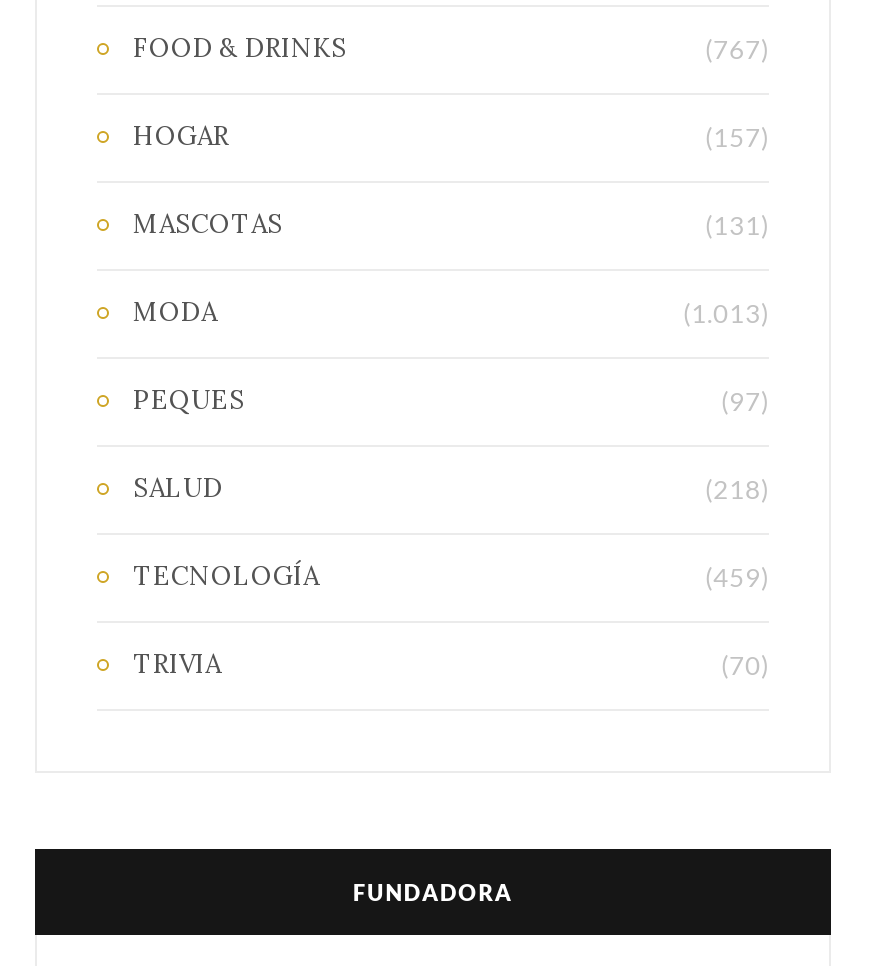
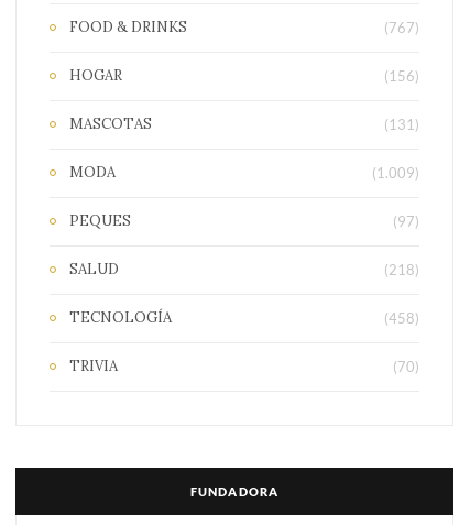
[705,120,769,152] (157) -> [384,67,419,84] (156)
[683,296,769,328] (1.013) -> [372,164,419,181] (1.009)
[705,560,769,592] (459) -> [384,309,419,327] (458)

